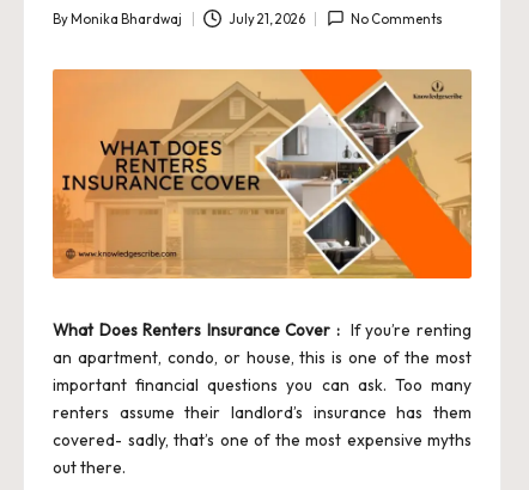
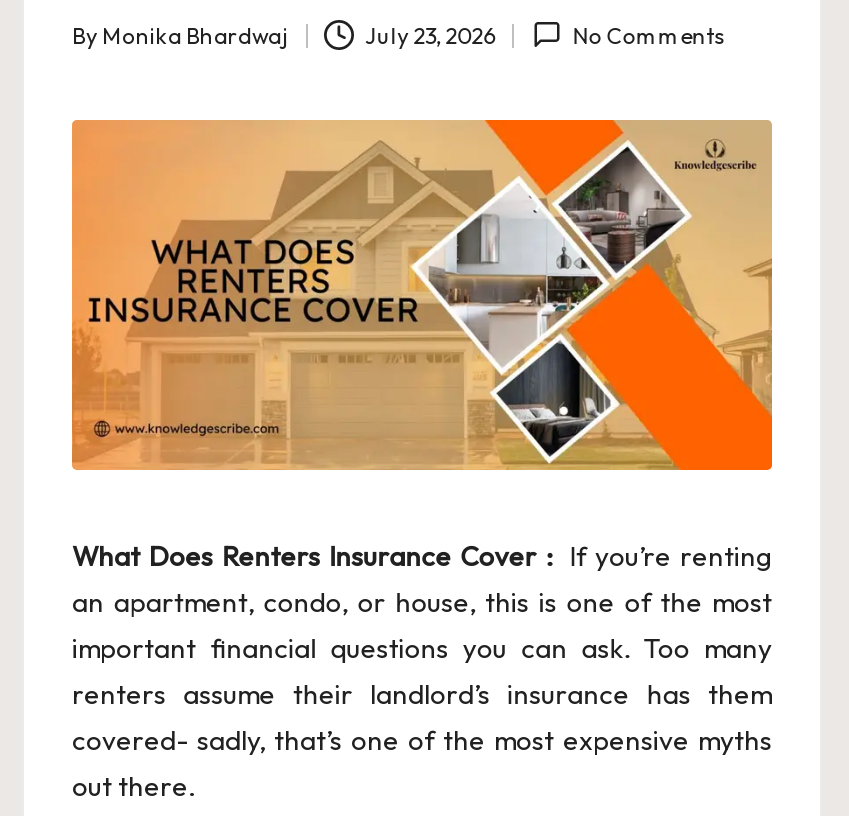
[228,11,305,27] July 21, 2026 -> [365,22,495,50] July 23, 2026

